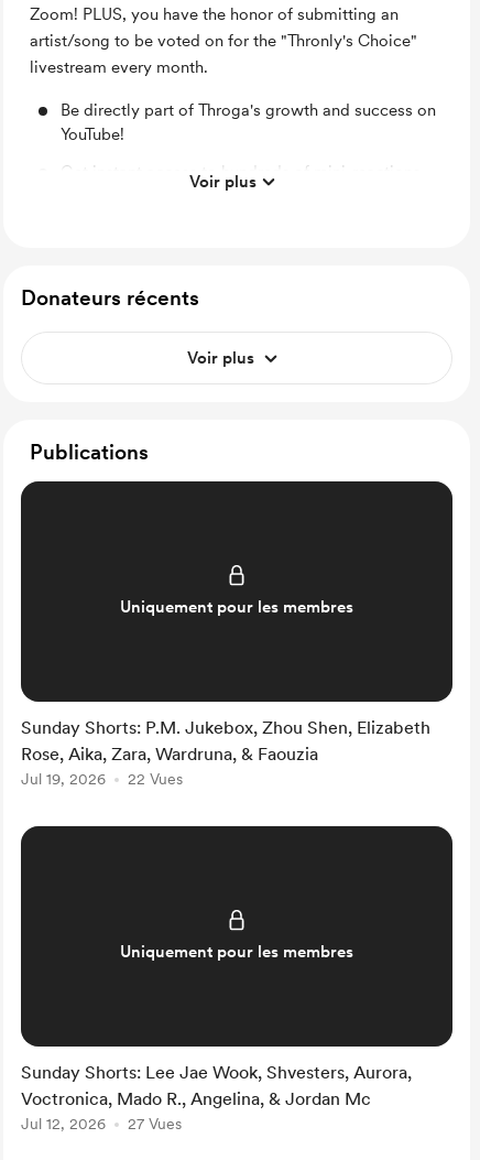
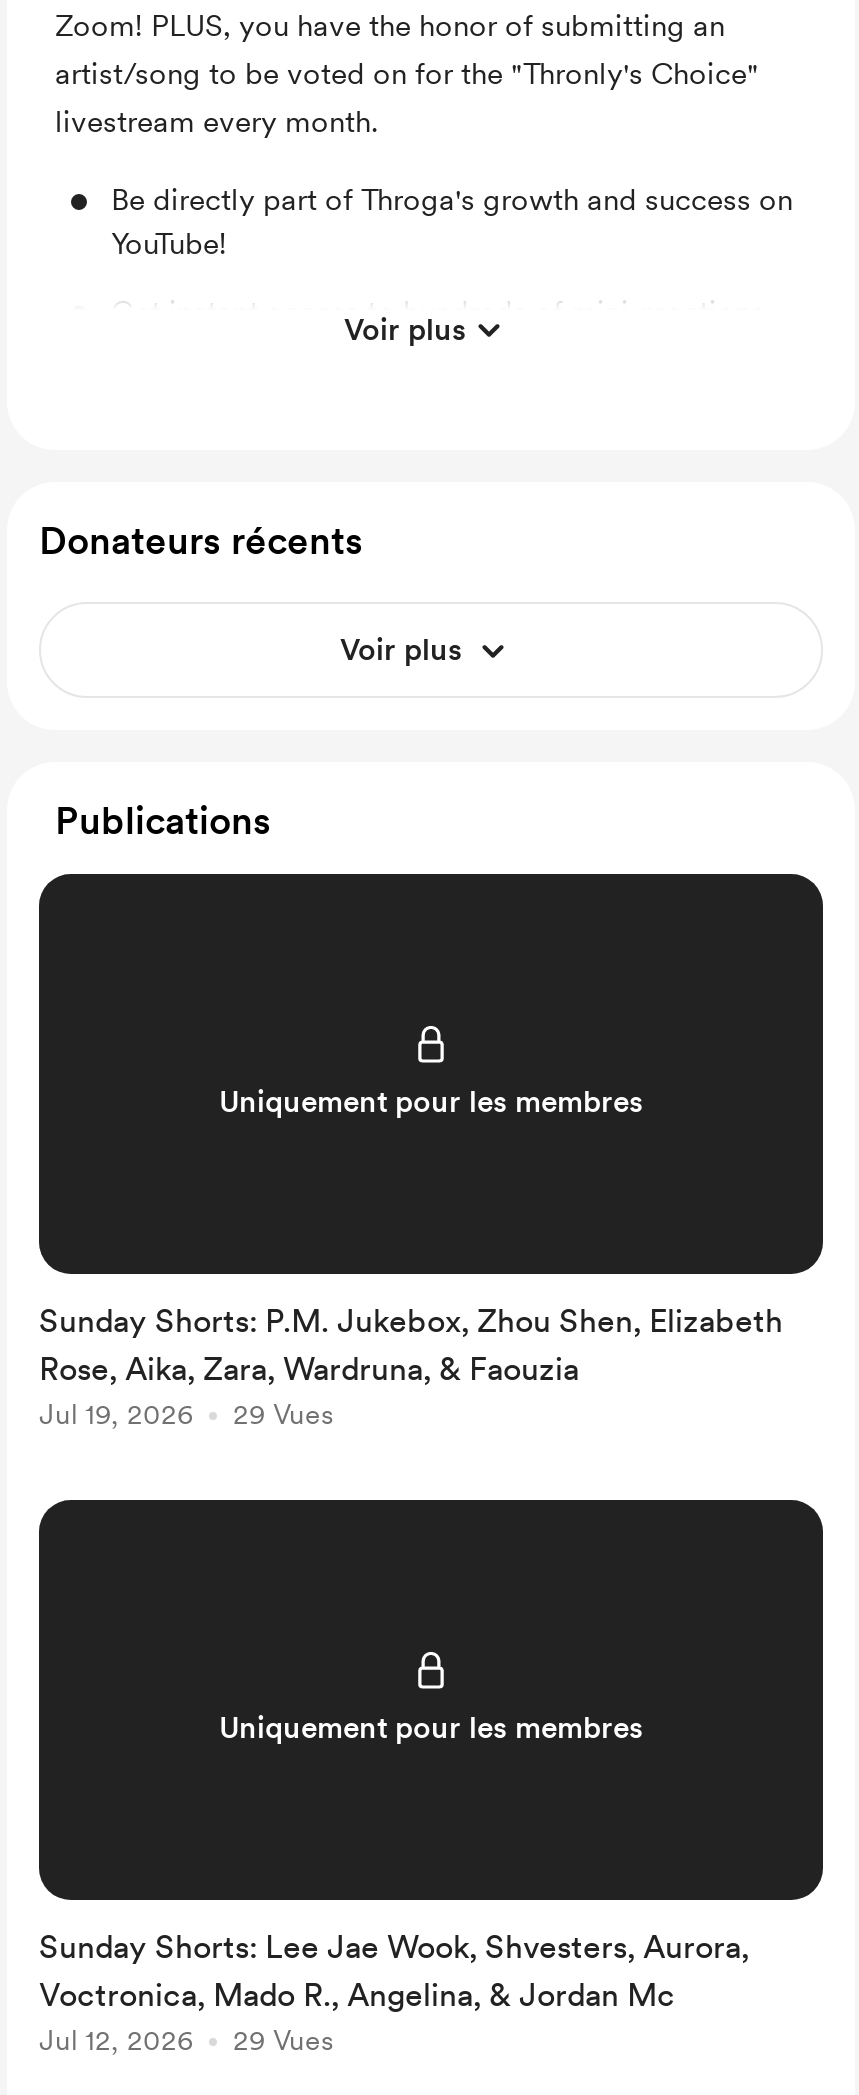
[21,770,183,788] Jul 19, 2026 22 Vues -> [39,1398,333,1430] Jul 19, 2026 29 Vues
[21,1115,182,1132] Jul 12, 2026 27 Vues -> [39,2024,333,2056] Jul 12, 2026 29 Vues

